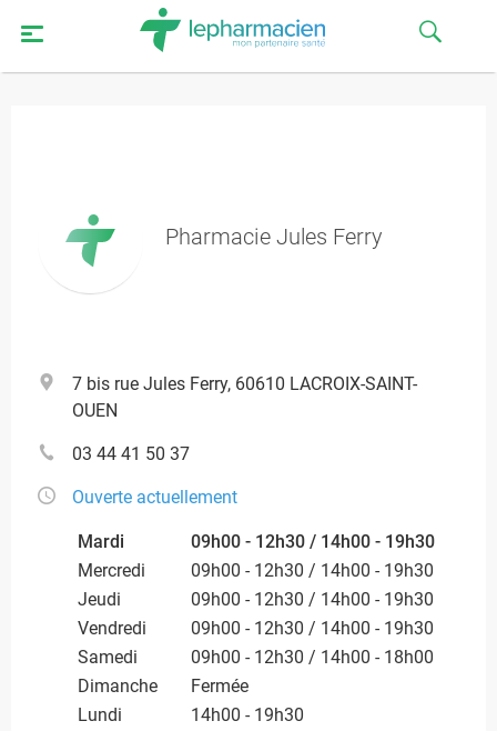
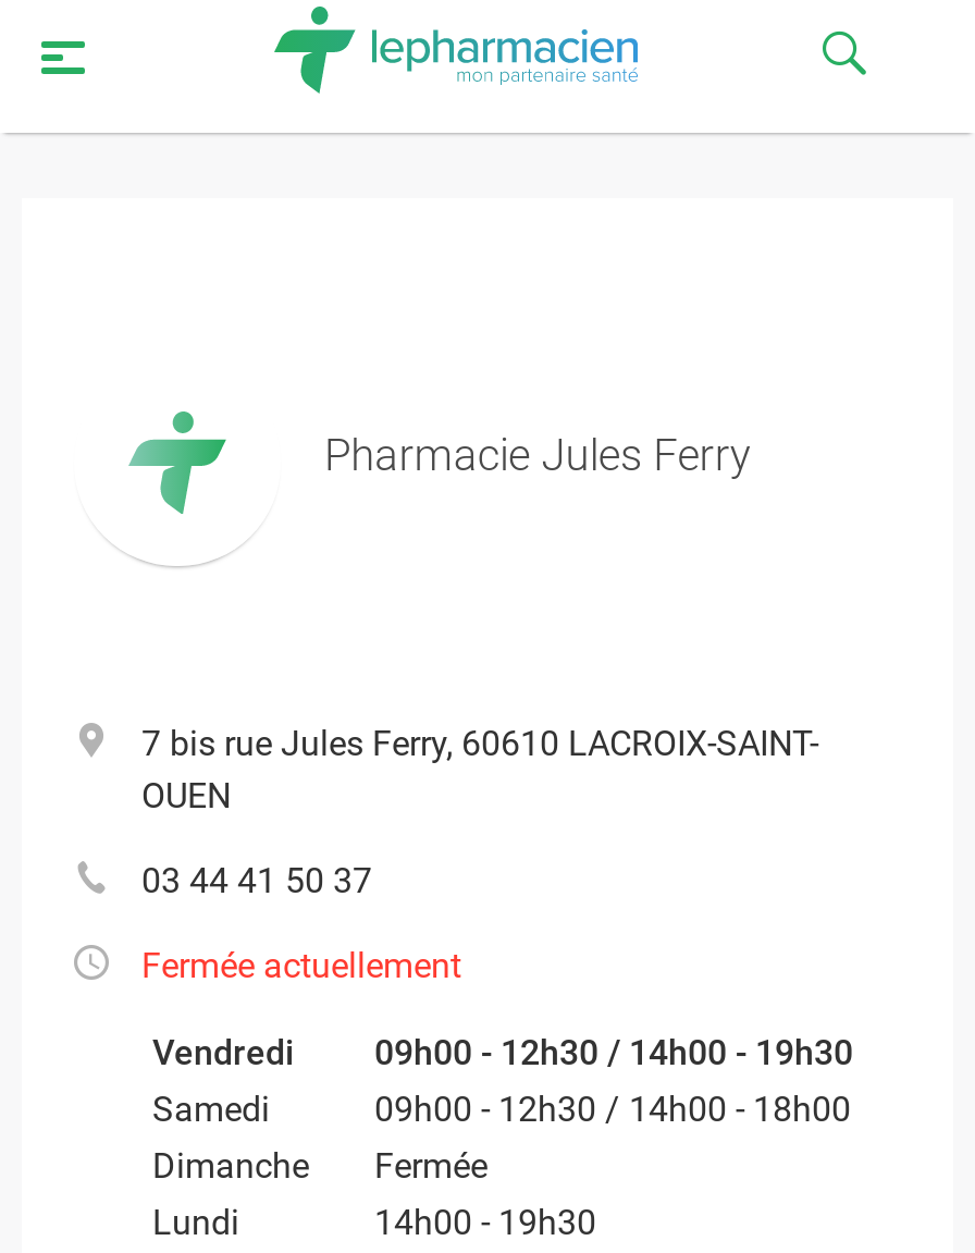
[72,487,435,610] Ouverte actuellement | Mardi | 09h00 - 12h30 / 14h00 - 19h30 | Mercredi | 09h00 - 12h30 / 14h00 - 19h30 | Jeudi | 09h00 - 12h30 / 14h00 - 19h30 -> [141,945,461,986] Fermée actuellement

